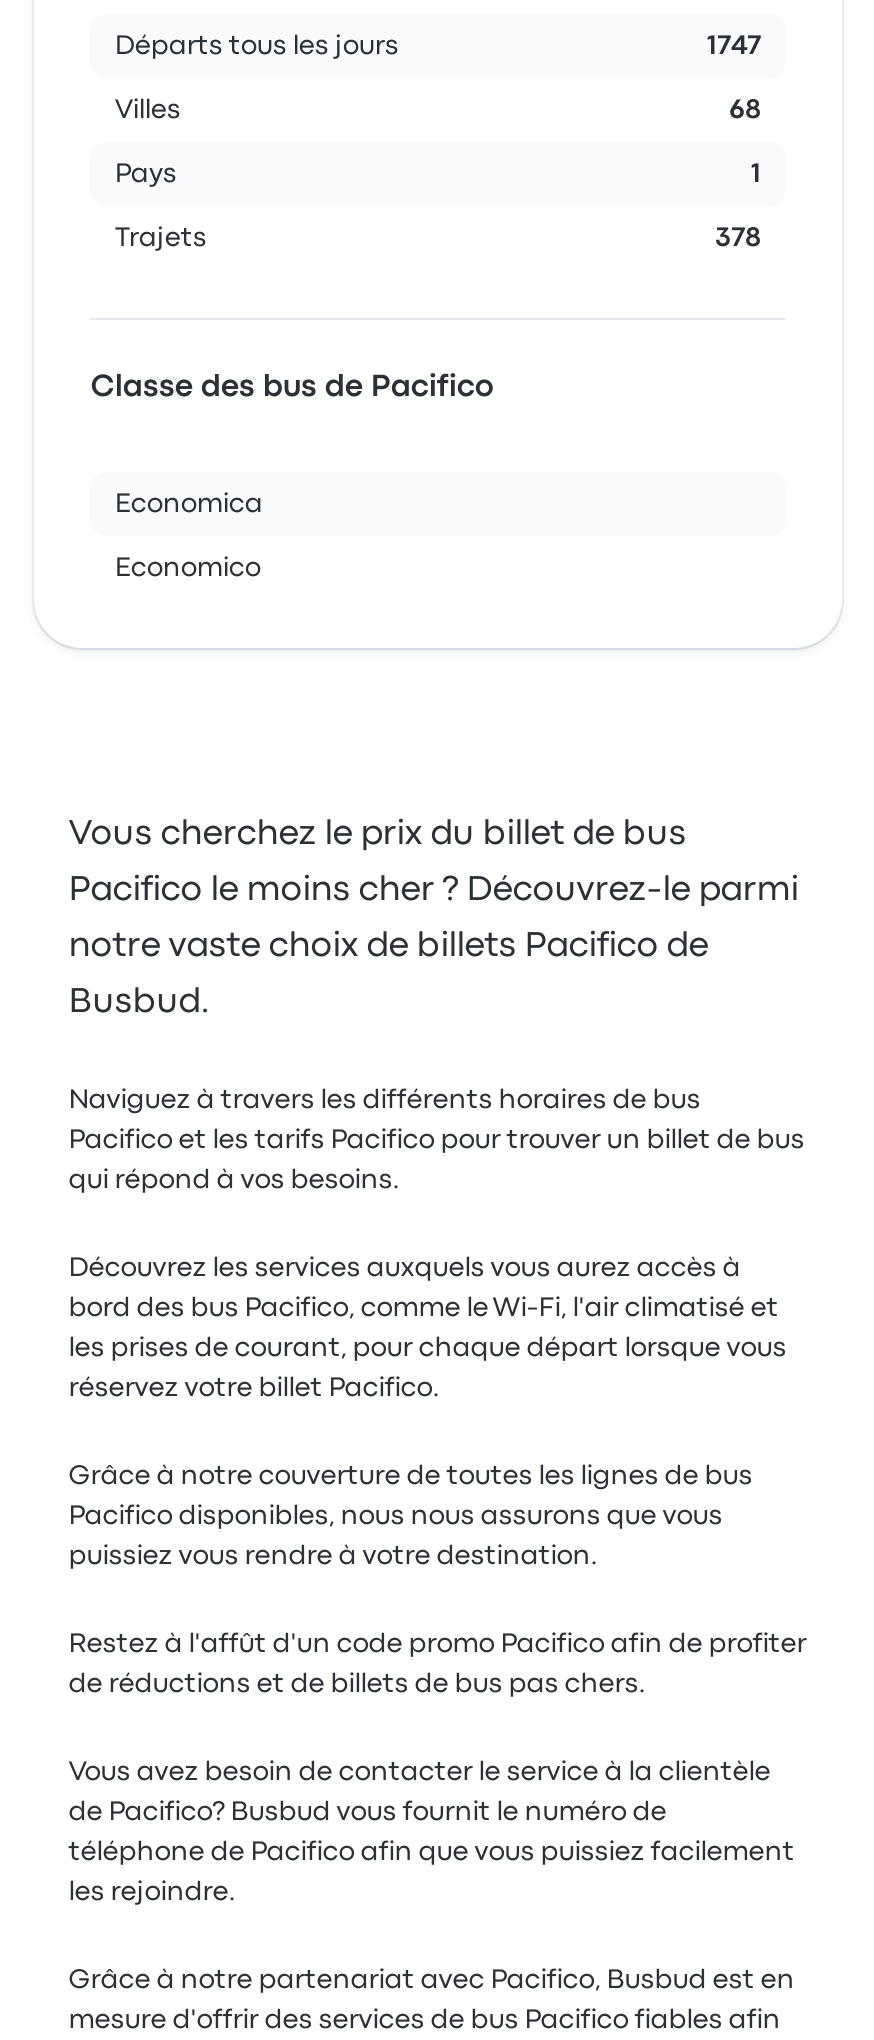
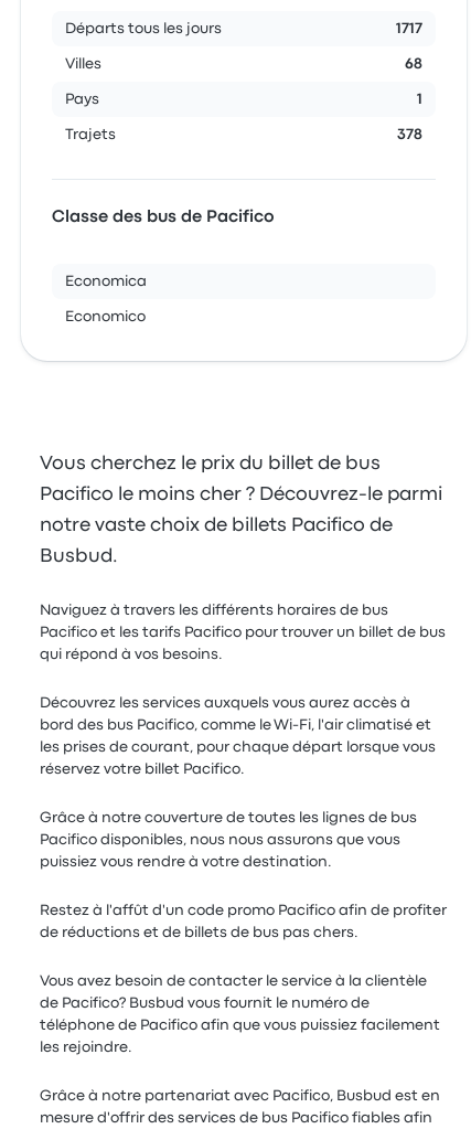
[707,34,761,58] 1747 -> [396,22,422,35] 1717

